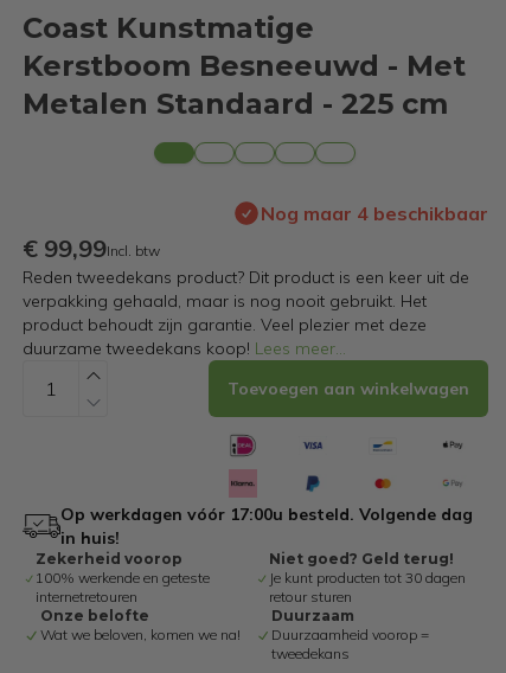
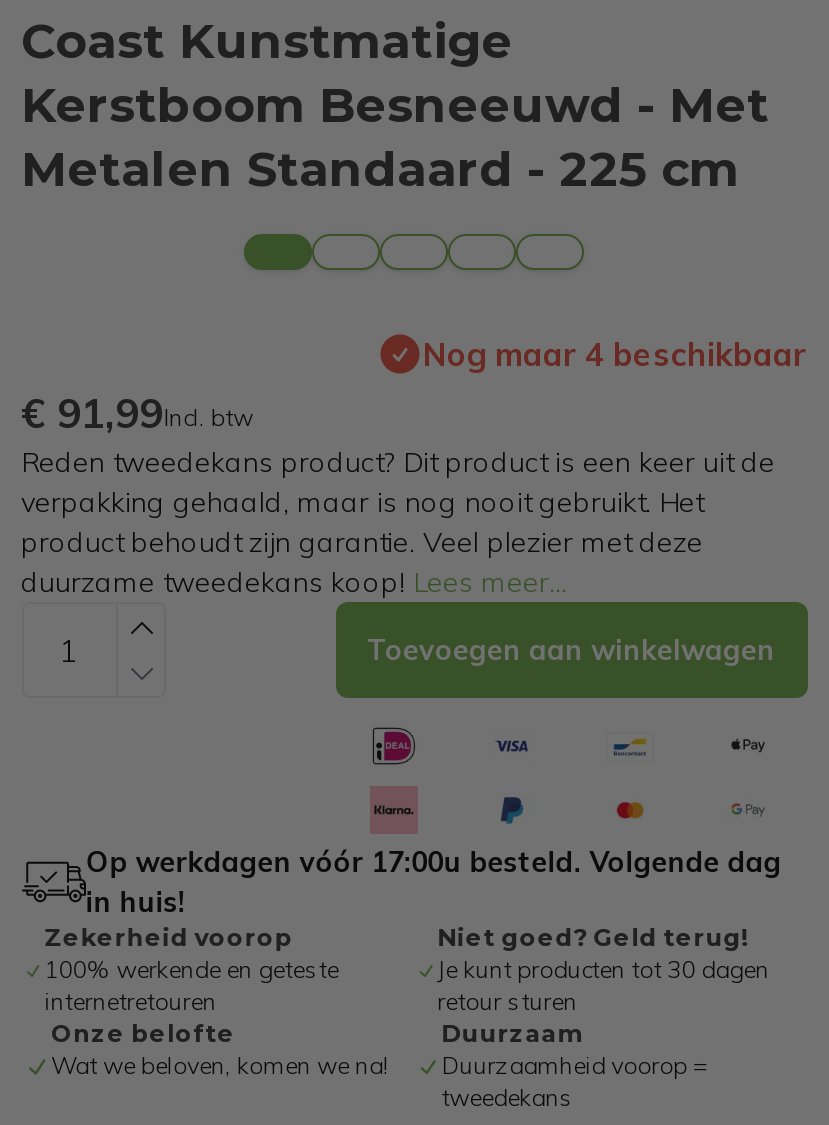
[22,233,159,263] € 99,99Incl. btw -> [21,388,253,438] € 91,99Incl. btw

